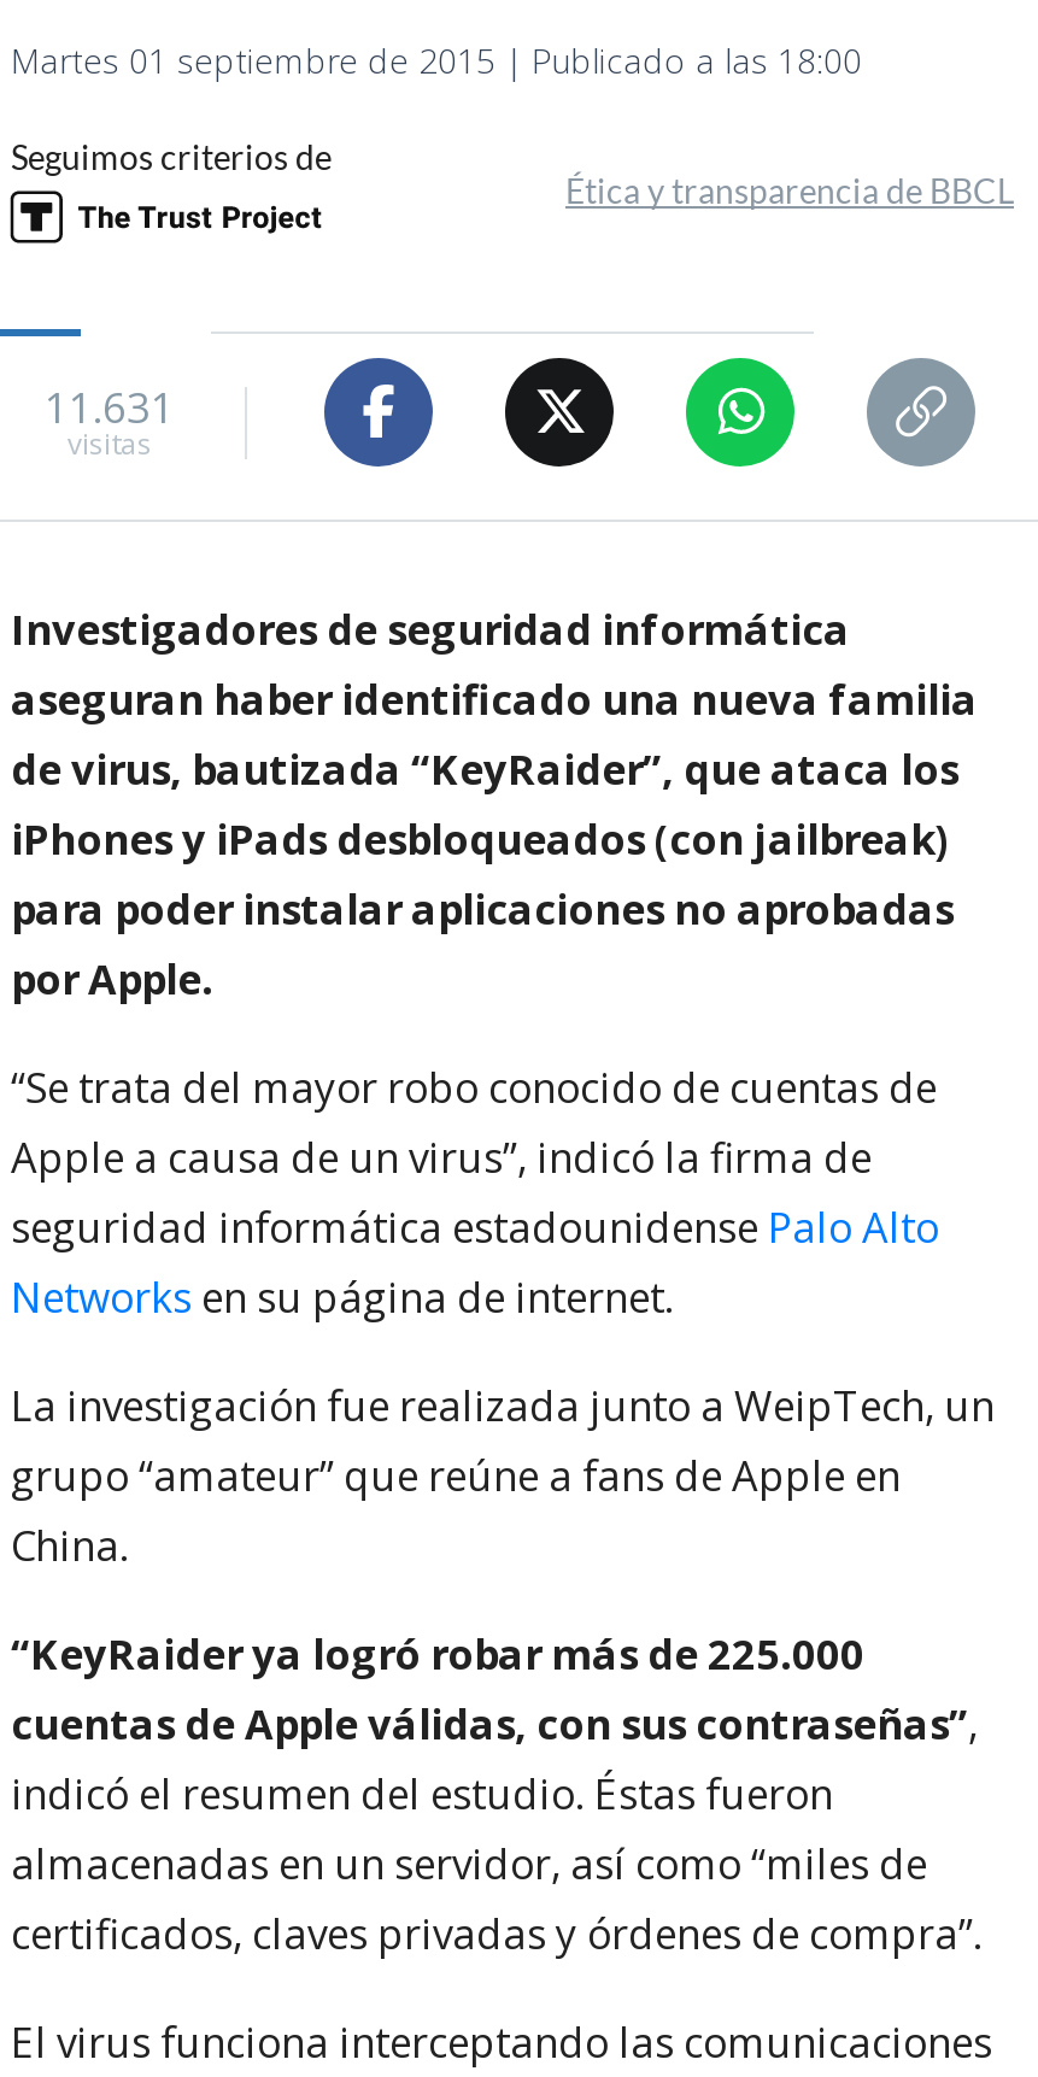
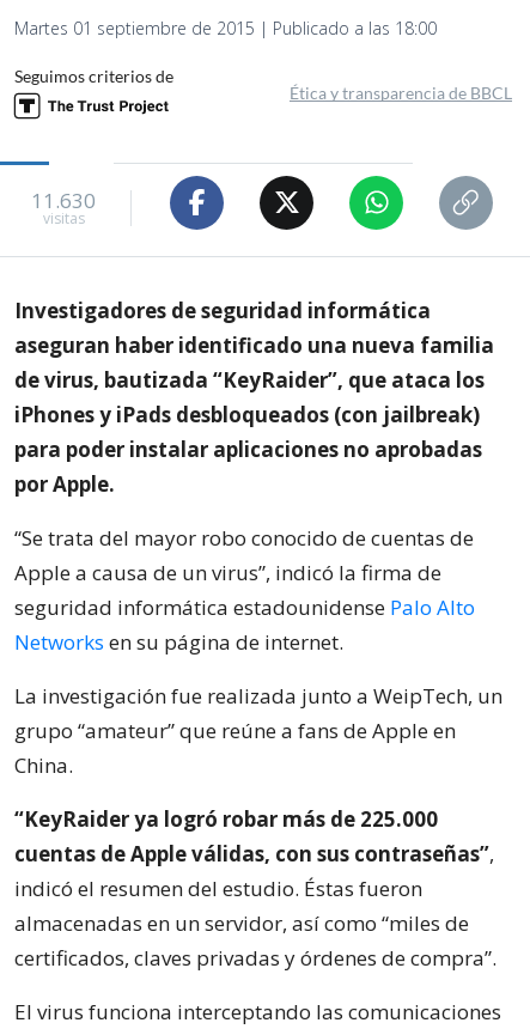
[45,380,175,436] 11.631 -> [31,187,96,215] 11.630

